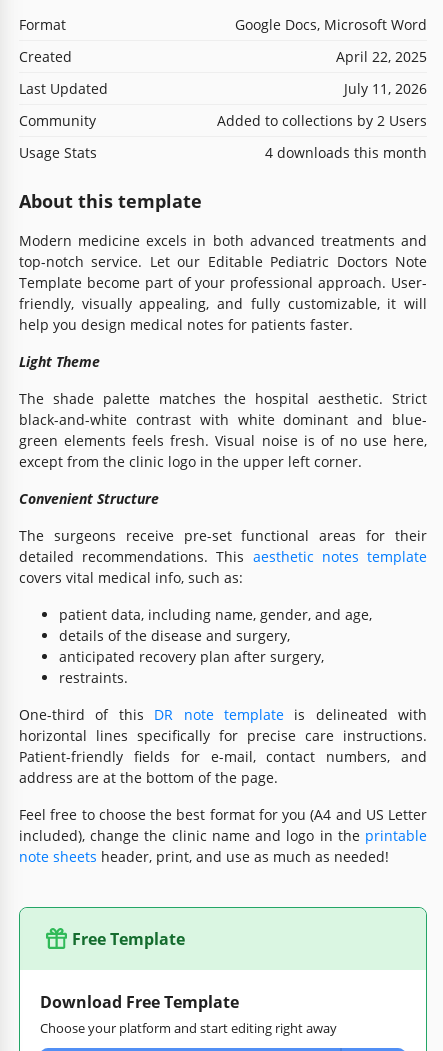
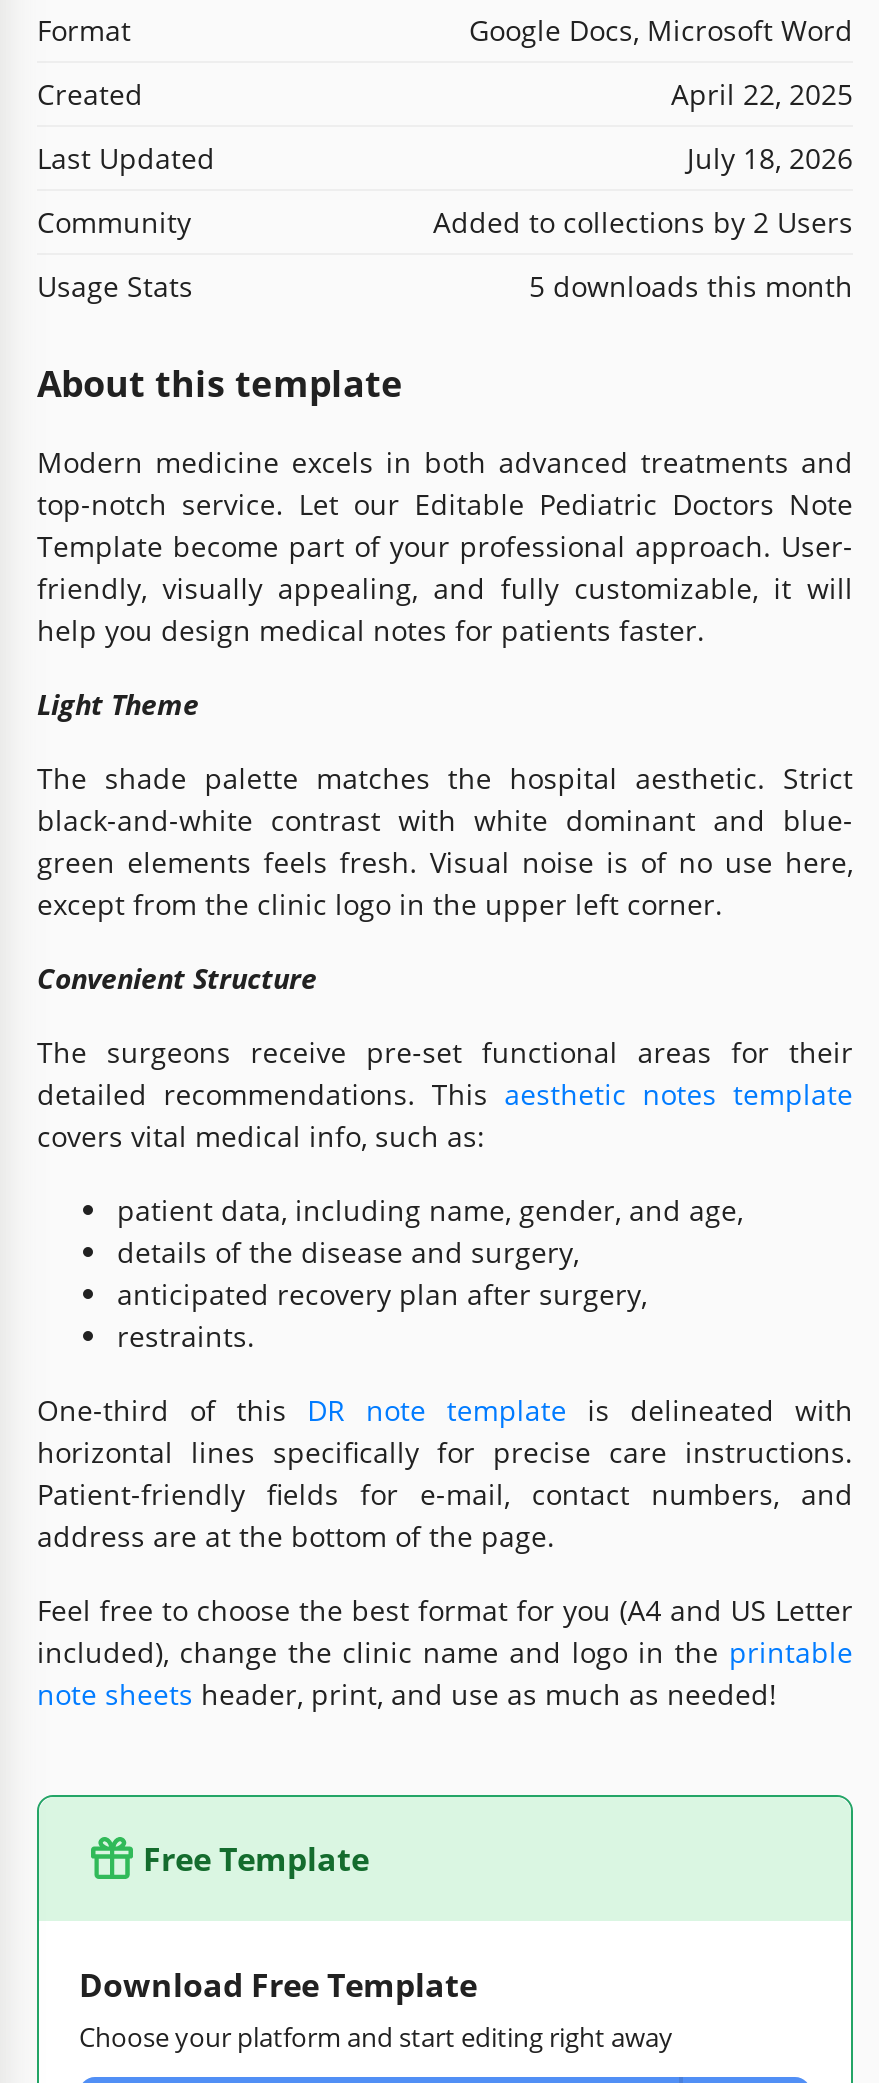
[344,79,427,98] July 11, 2026 -> [687,138,853,176] July 18, 2026
[265,143,427,162] 4 downloads this month -> [529,266,853,304] 5 downloads this month

